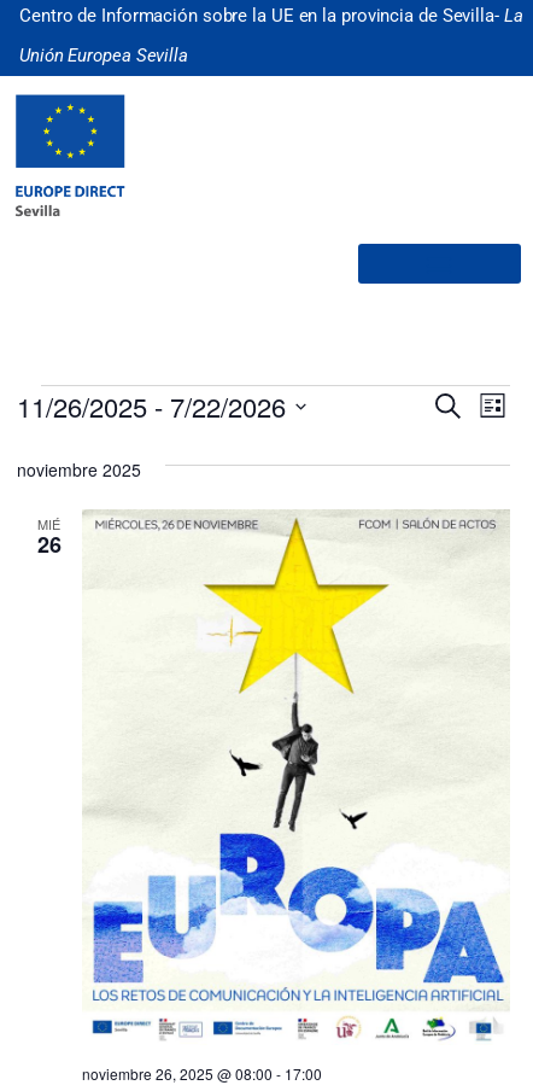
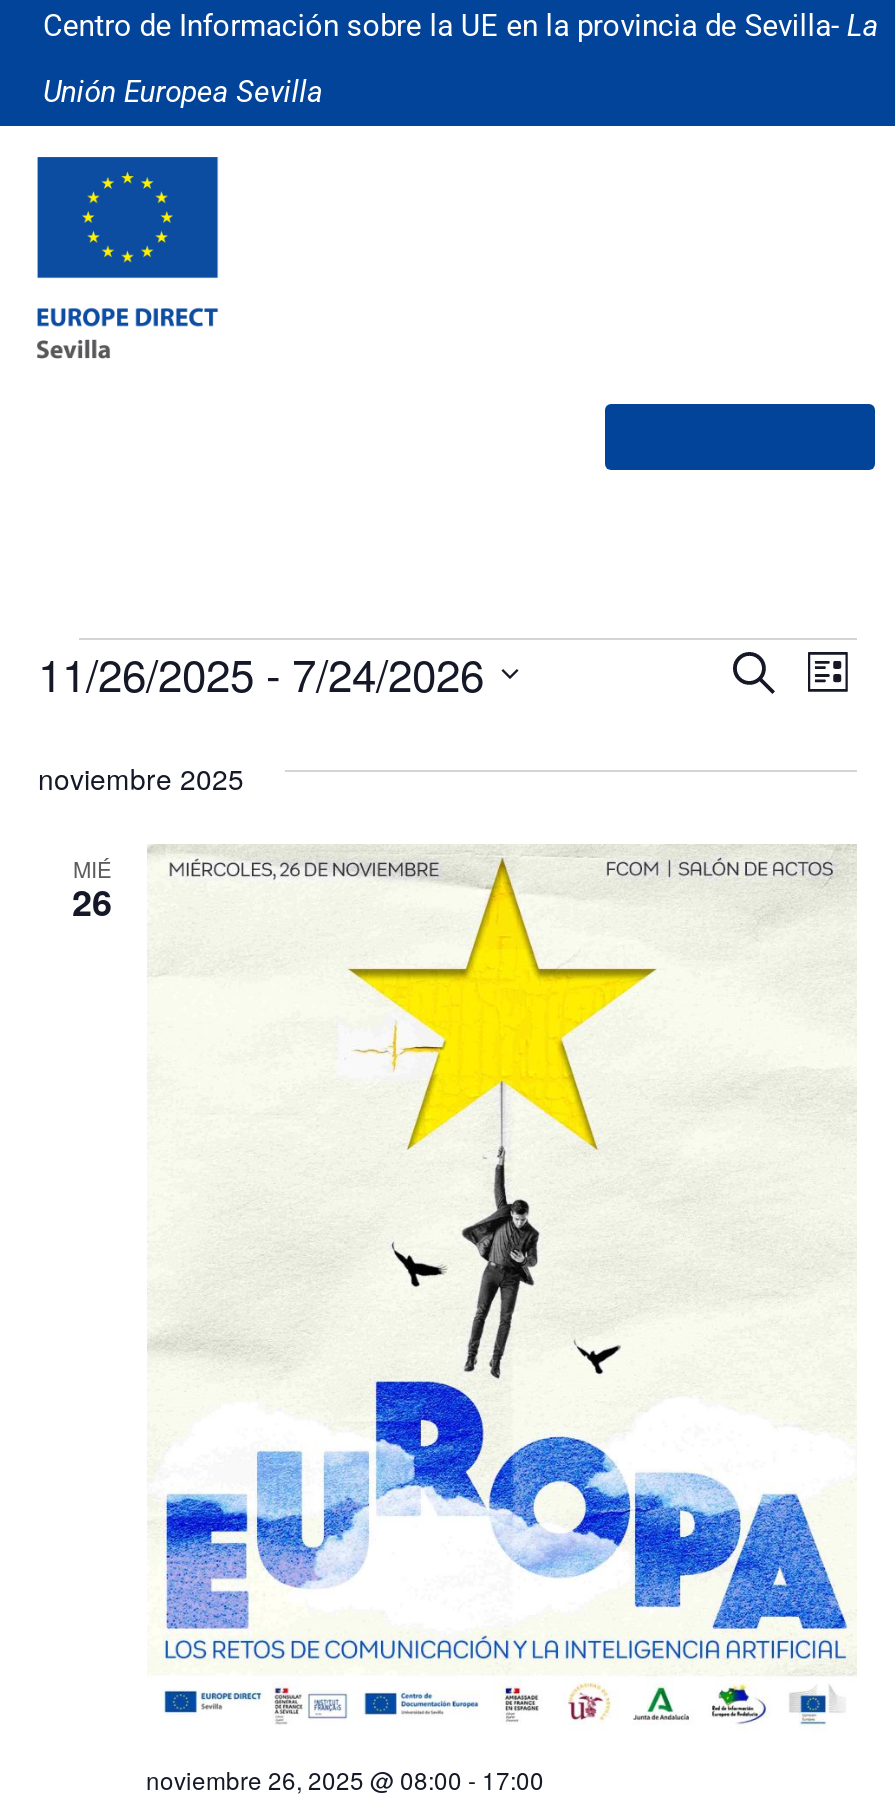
[16,387,285,425] 11/26/2025 - 7/22/2026 -> [38,642,484,704] 11/26/2025 - 7/24/2026

